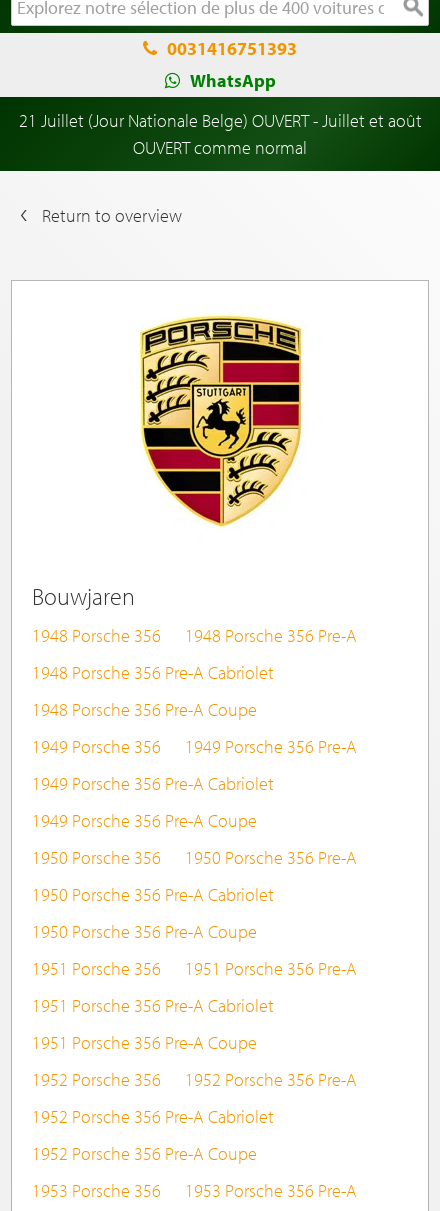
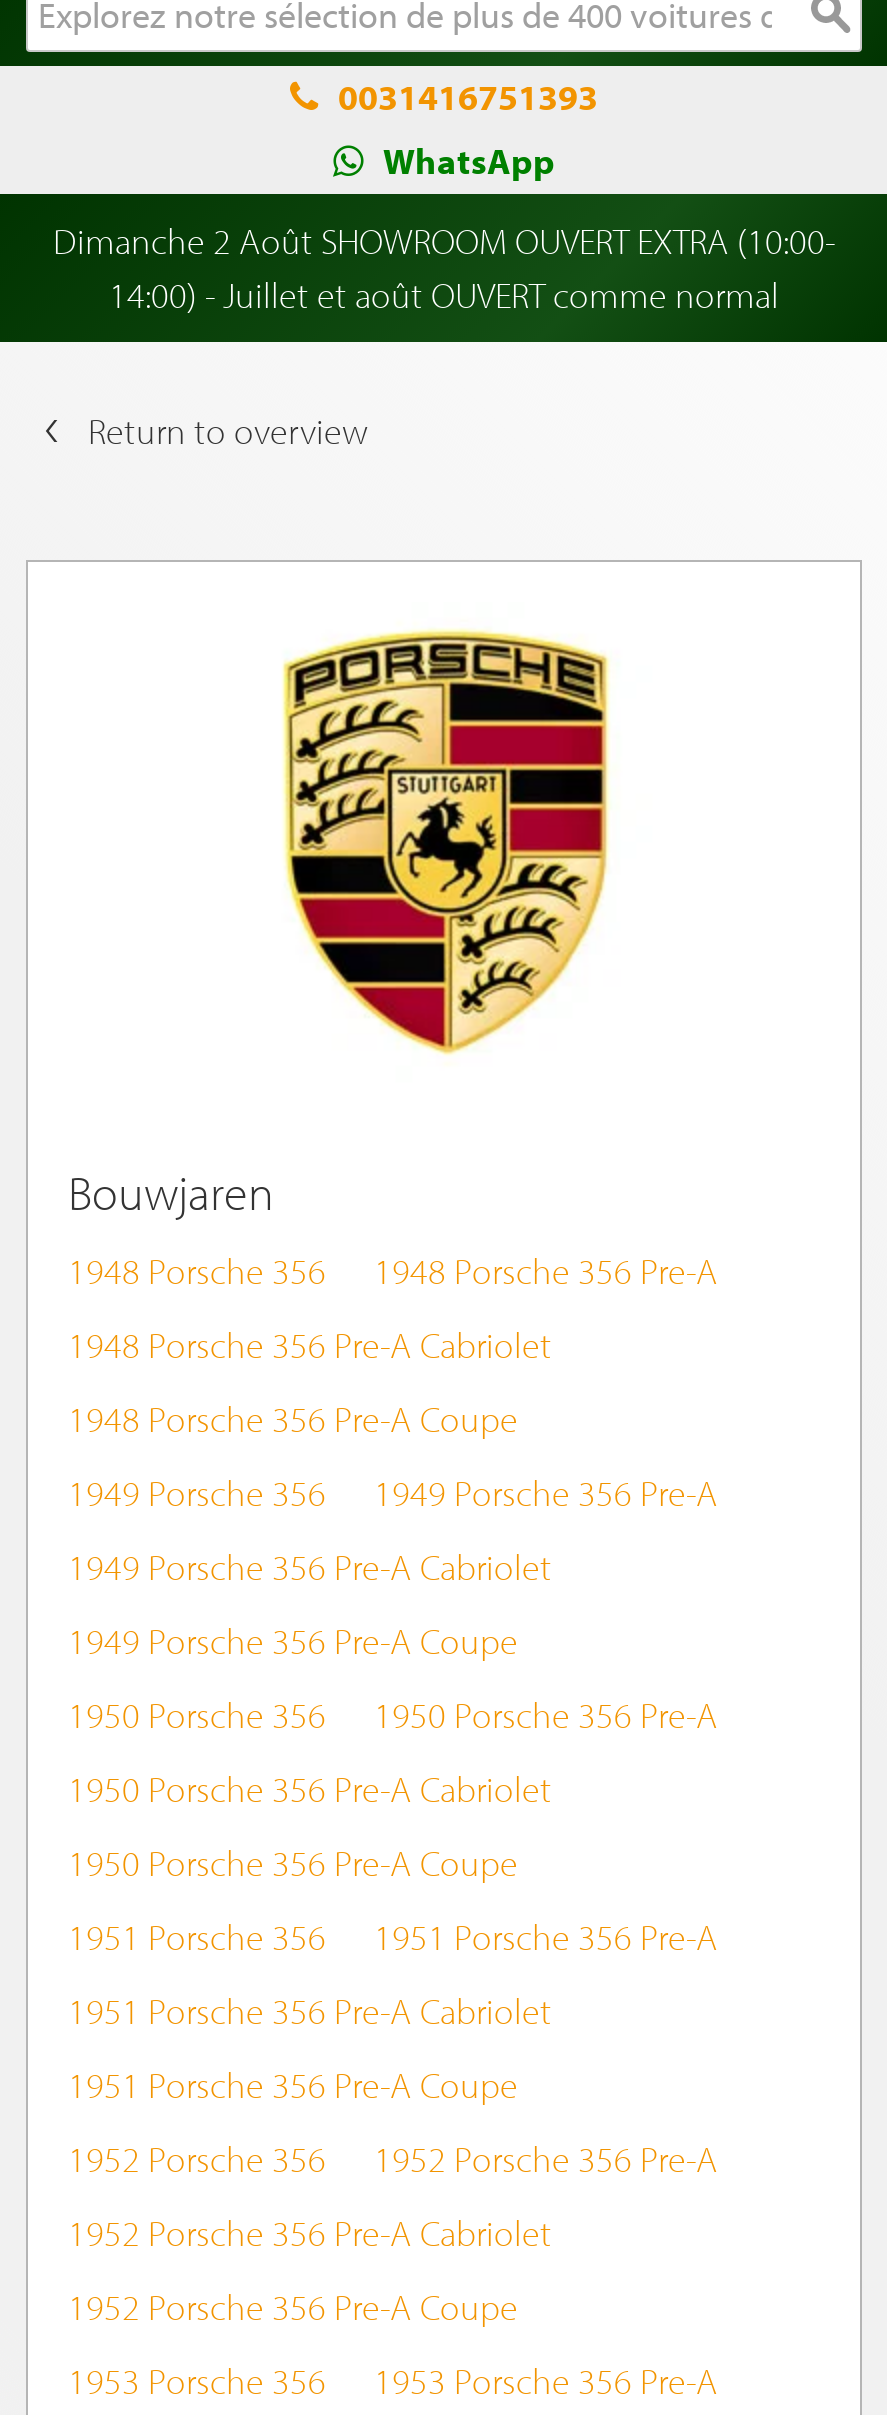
[18,109,421,159] 21 Juillet (Jour Nationale Belge) OUVERT - Juillet et août | OUVERT comme normal -> [53,218,835,318] Dimanche 2 Août SHOWROOM OUVERT EXTRA (10:00- | 14:00) - Juillet et août OUVERT comme normal

